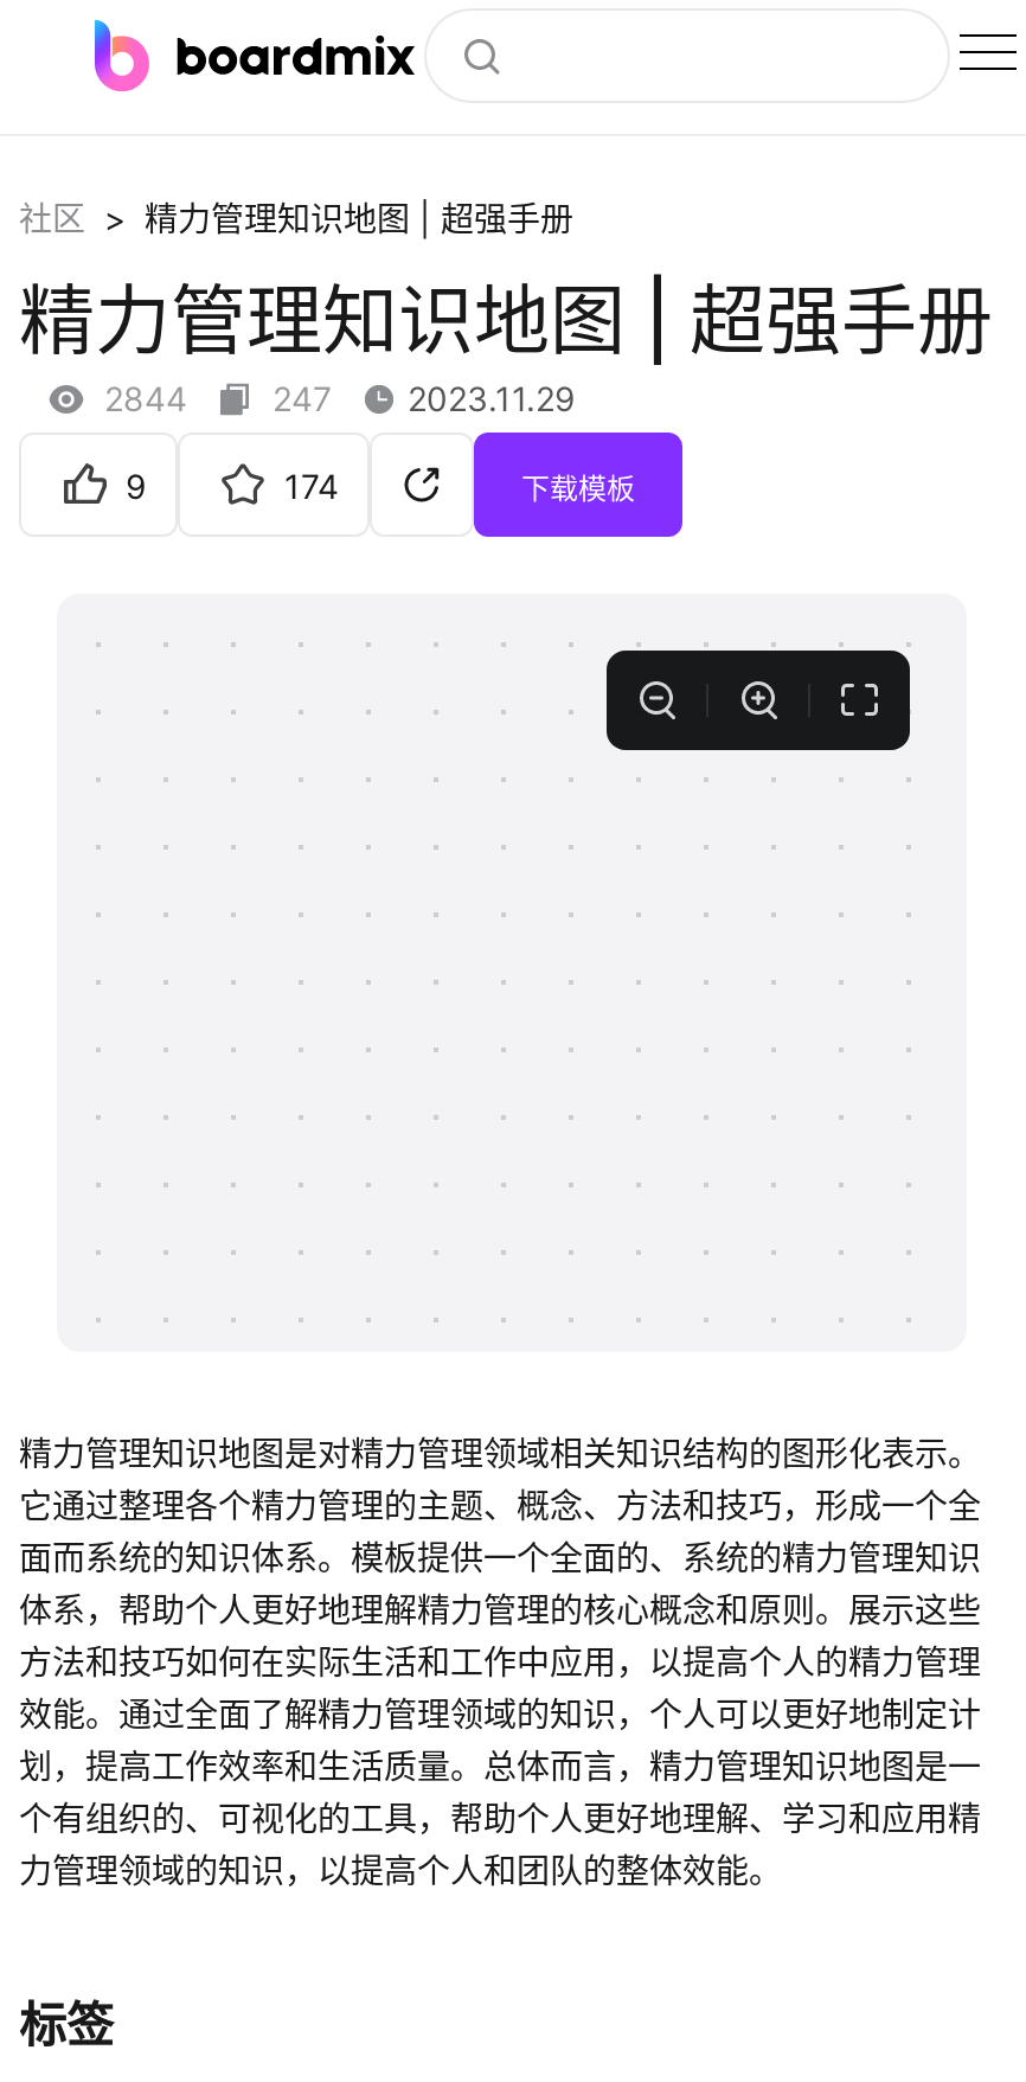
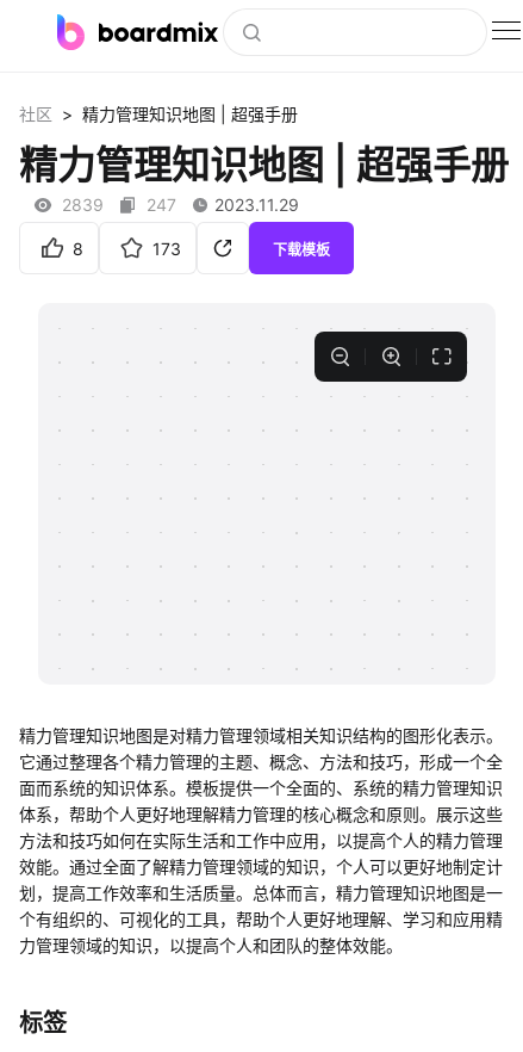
[104,378,187,418] 2844 -> [62,194,104,215] 2839
[126,465,147,505] 9 -> [73,238,83,258] 8
[284,465,339,505] 174 -> [152,238,181,258] 173

